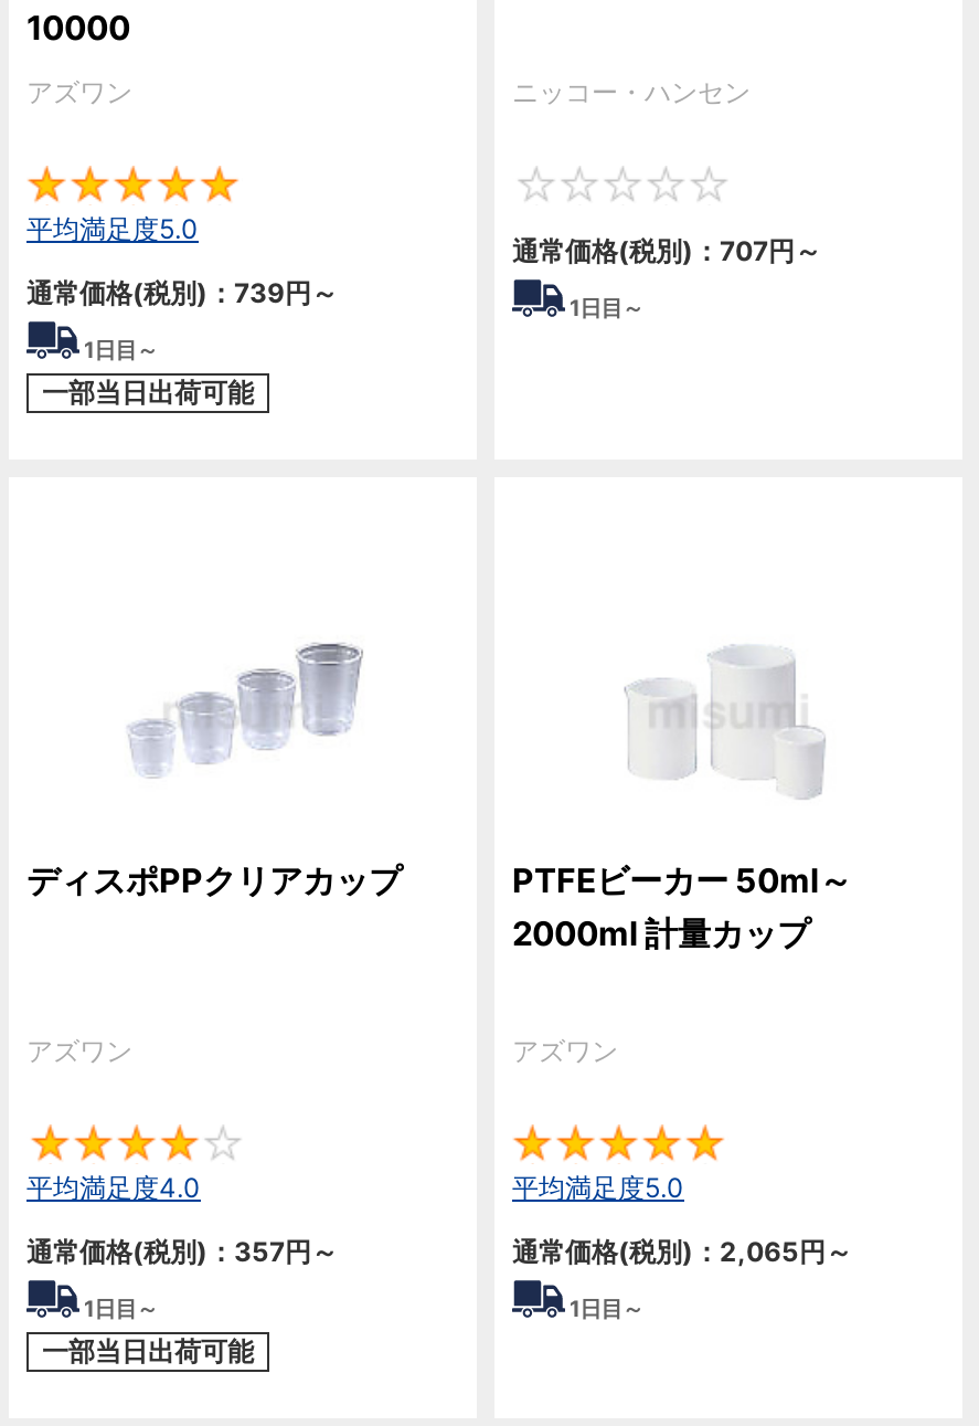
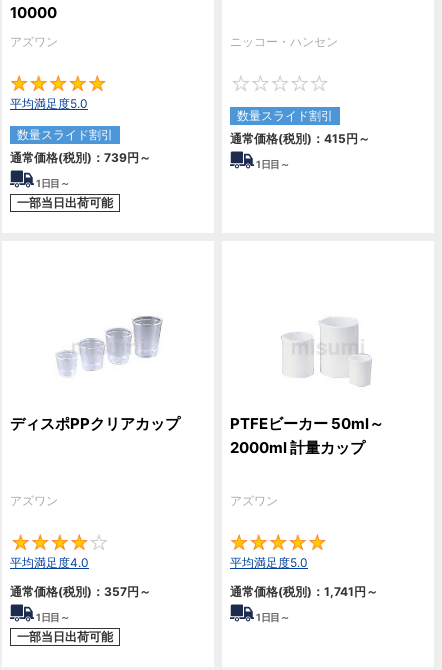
none -> [17,127,113,142] 数量スライド割引
[512,234,821,267] 通常価格(税別)：707円～ -> [230,108,370,146] 数量スライド割引 | 通常価格(税別)：415円～
[512,1235,852,1268] 通常価格(税別)：2,065円～ -> [230,584,378,599] 通常価格(税別)：1,741円～

